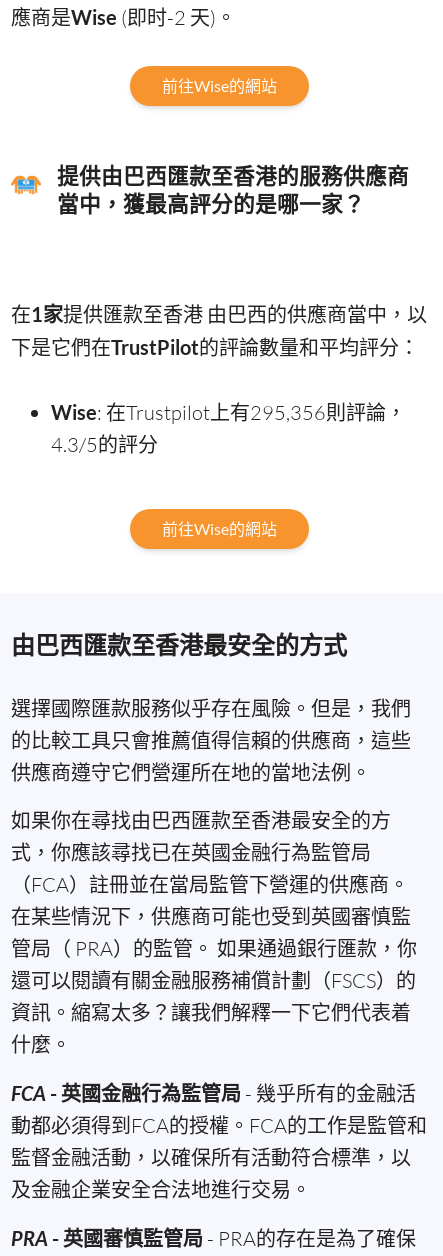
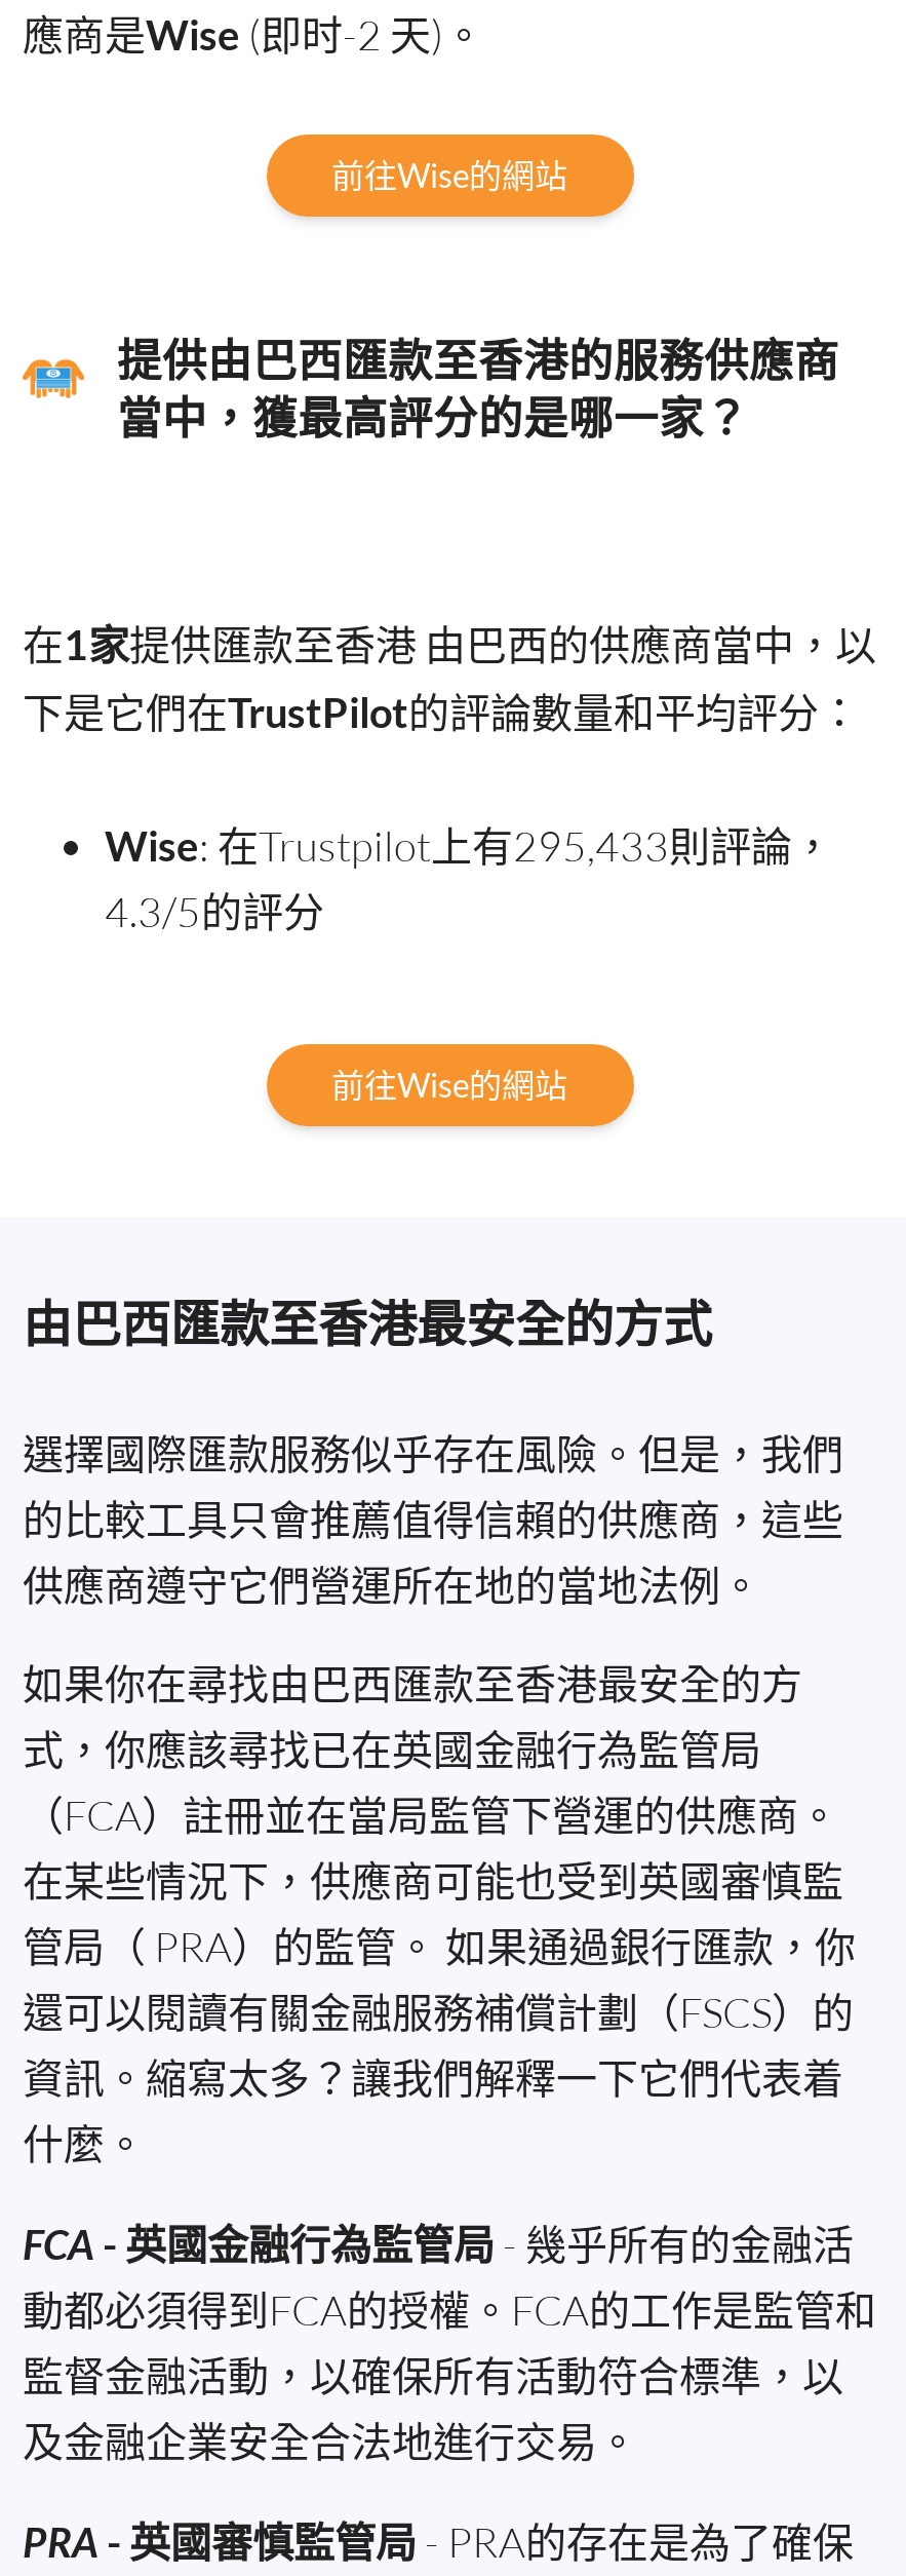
[51,400,406,425] Wise: 在Trustpilot上有295,356則評論， -> [105,820,833,871] Wise: 在Trustpilot上有295,433則評論，

